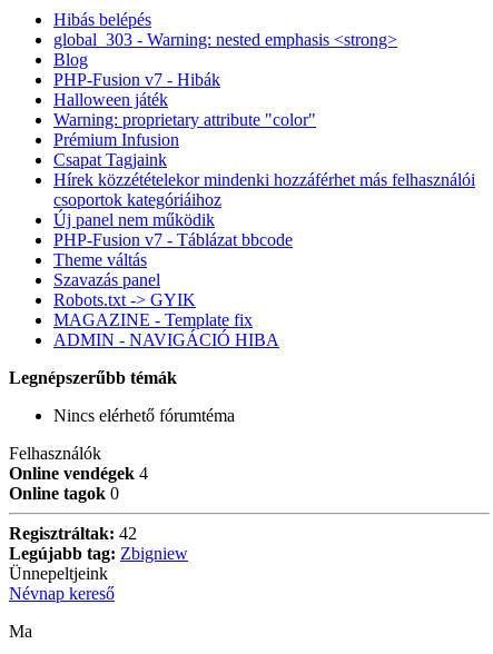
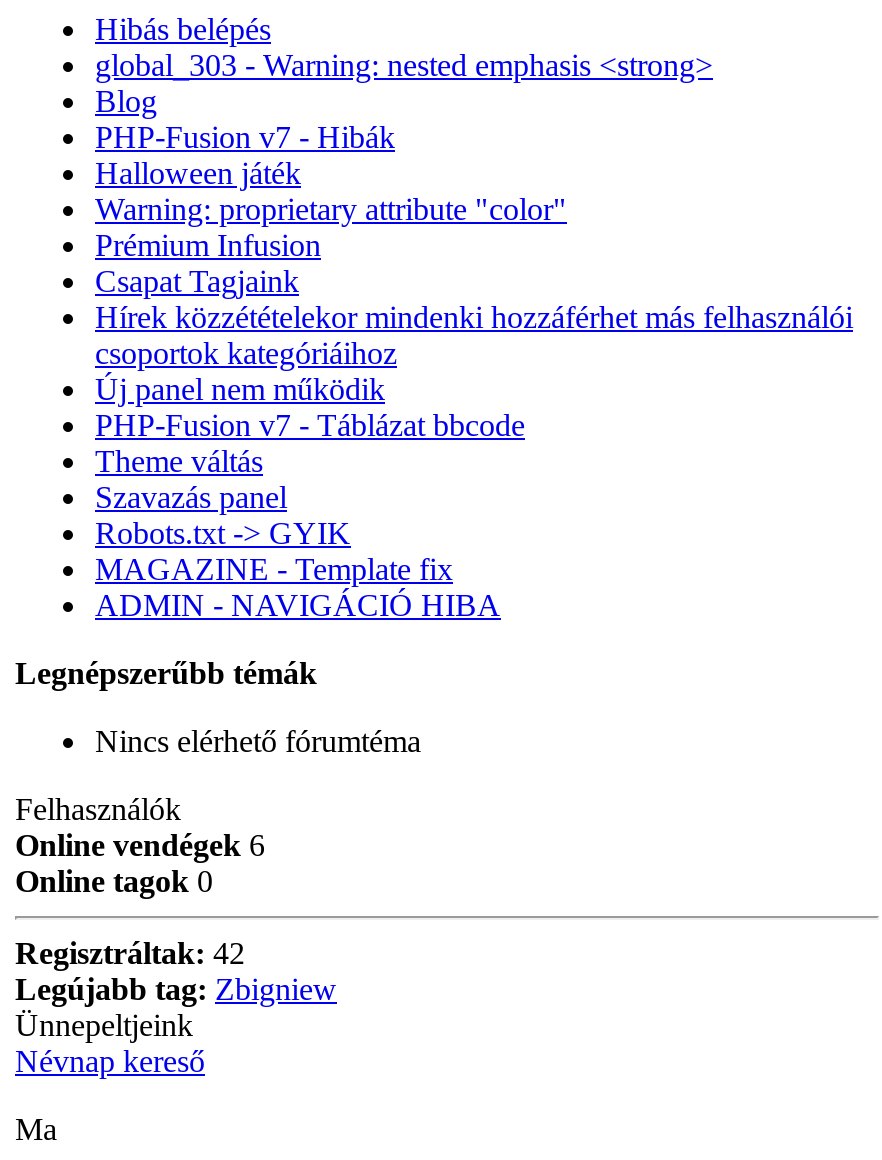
[9,464,148,483] Online vendégek 4 -> [15,828,265,862] Online vendégek 6

